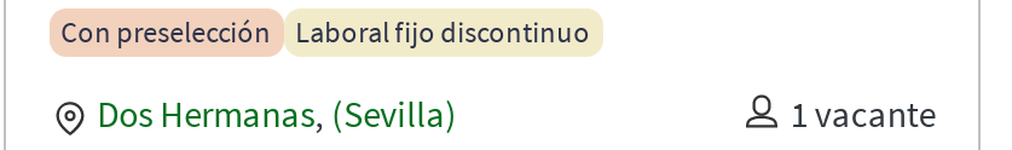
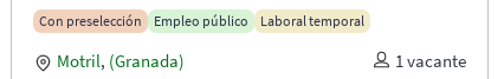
[295,13,590,49] Laboral fijo discontinuo -> [153,12,364,30] Empleo público | Laboral temporal
[97,90,457,136] Dos Hermanas, (Sevilla) -> [56,50,184,72] Motril, (Granada)

